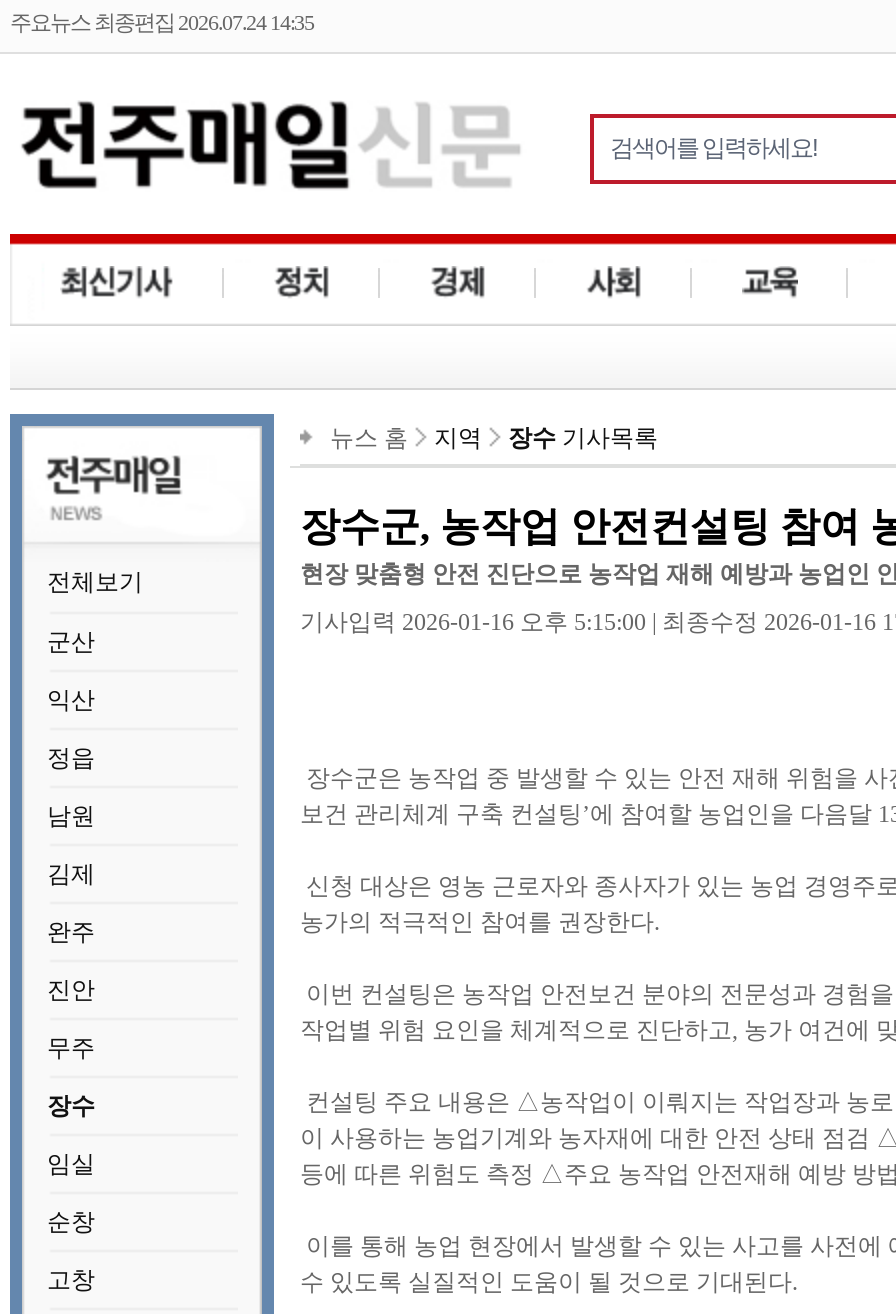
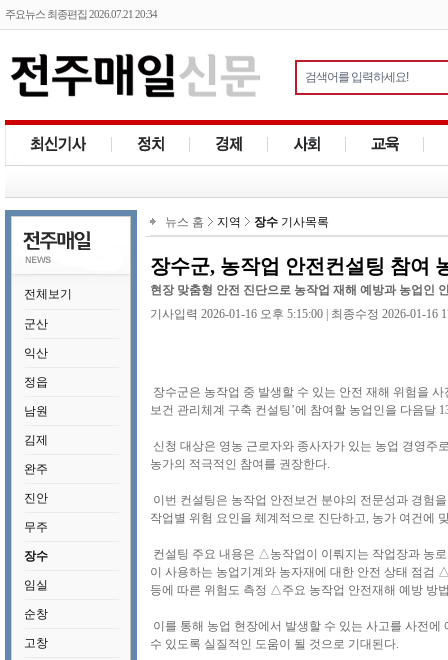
[10,10,314,34] 주요뉴스 최종편집 2026.07.24 14:35 -> [5,8,157,20] 주요뉴스 최종편집 2026.07.21 20:34

